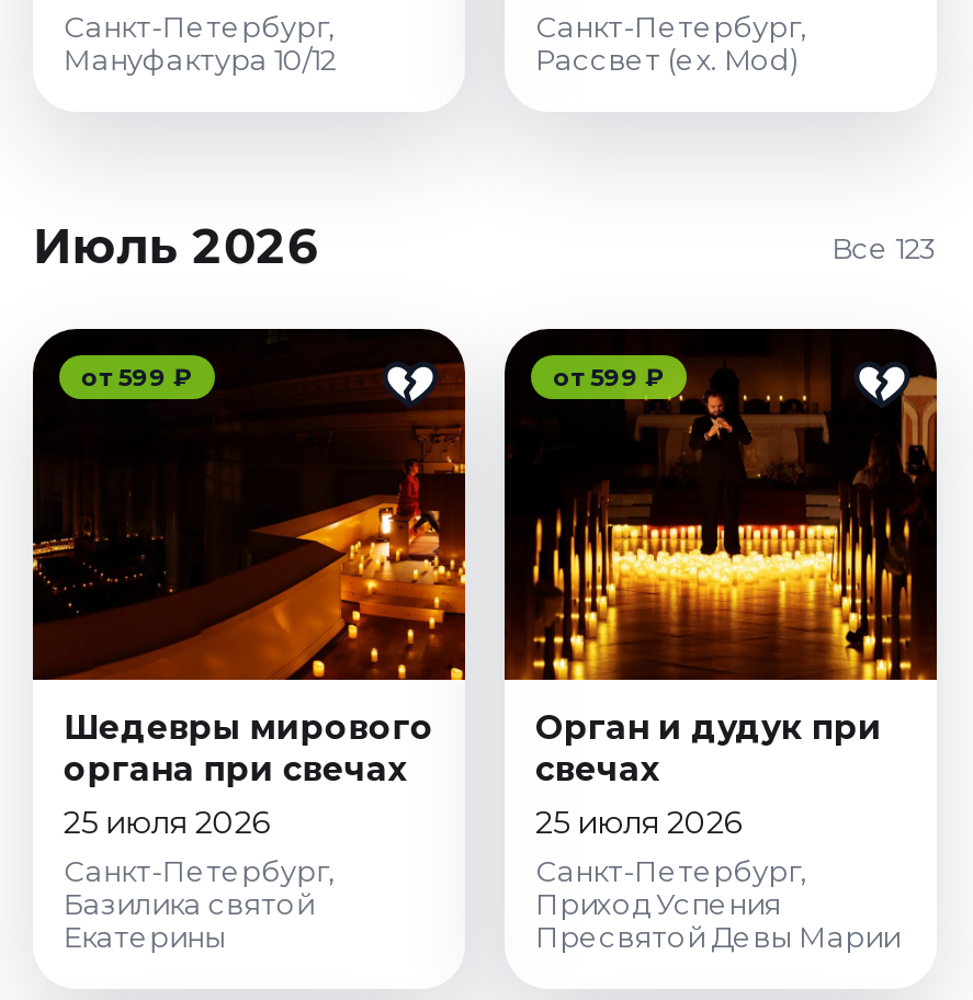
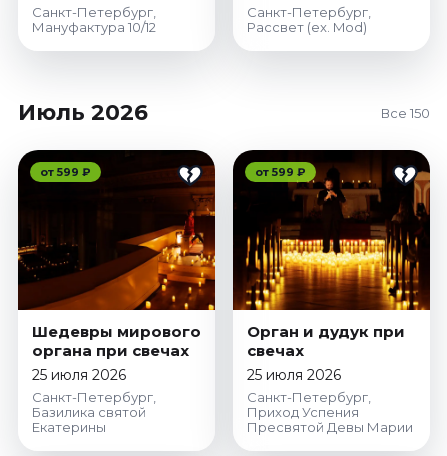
[832,229,937,264] Все 123 -> [381,104,430,120] Все 150

